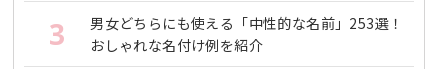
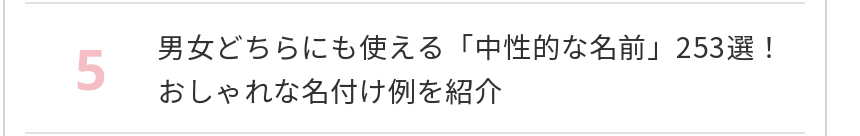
[49,13,403,55] 3 男女どちらにも使える「中性的な名前」253選！ おしゃれな名付け例を紹介 -> [75,26,784,110] 5 男女どちらにも使える「中性的な名前」253選！ おしゃれな名付け例を紹介

